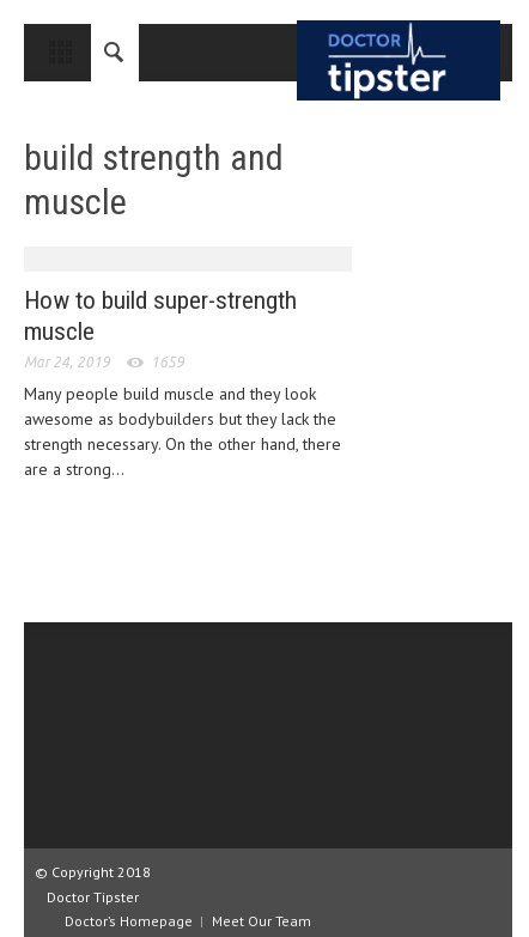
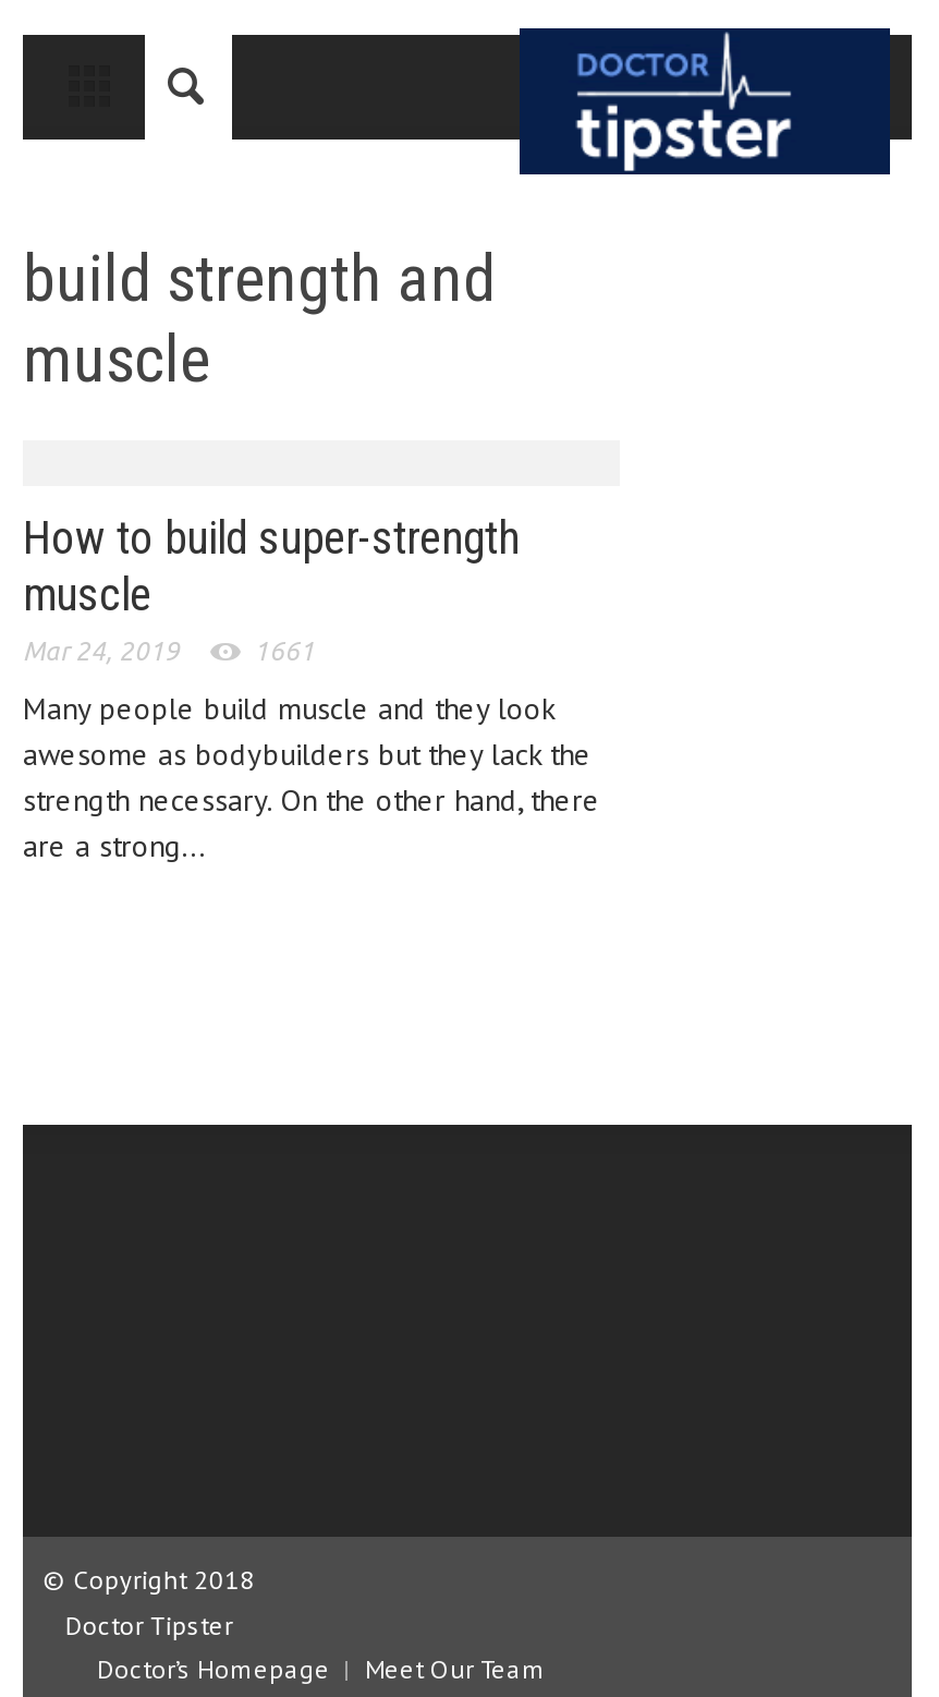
[151,354,184,370] 1659 -> [254,637,315,665] 1661

